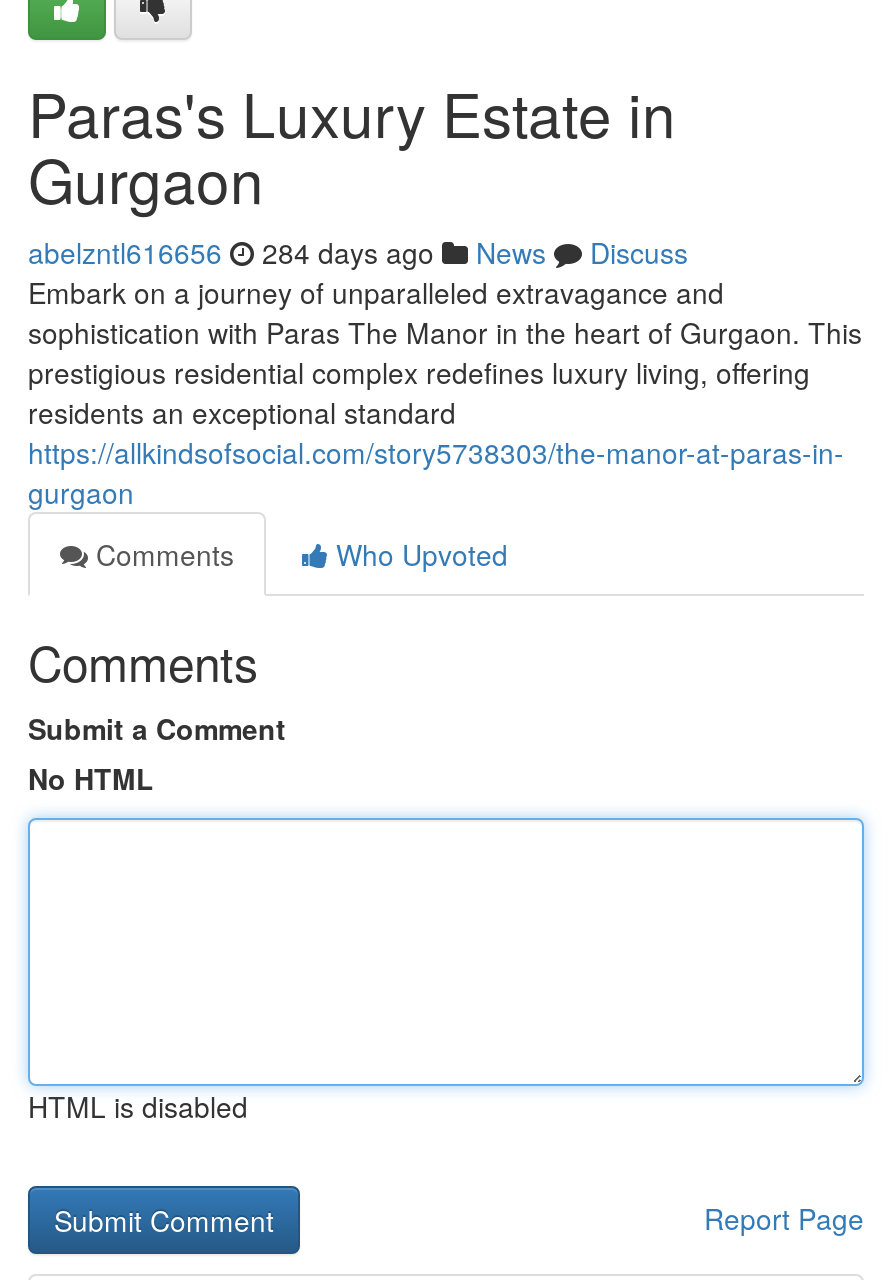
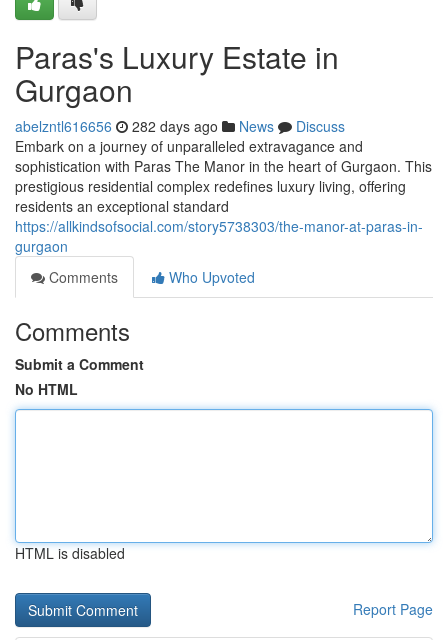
[28,232,688,272] abelzntl616656 284 days ago News Discuss -> [15,116,345,136] abelzntl616656 282 days ago News Discuss

